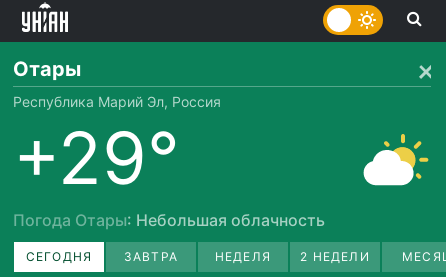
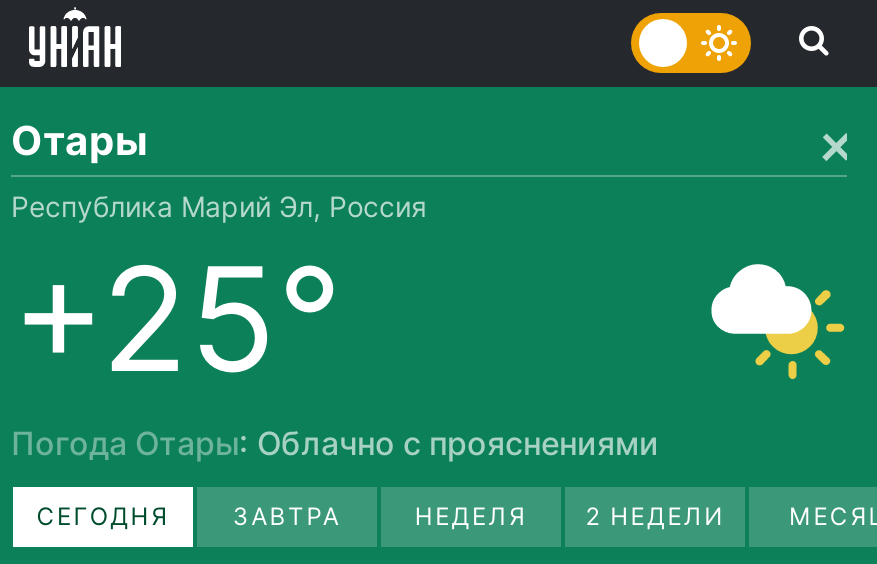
[13,114,429,230] [image] | +29° | Погода Отары: Небольшая облачность -> [11,231,845,463] [image] | +25° | Погода Отары: Облачно с прояснениями

